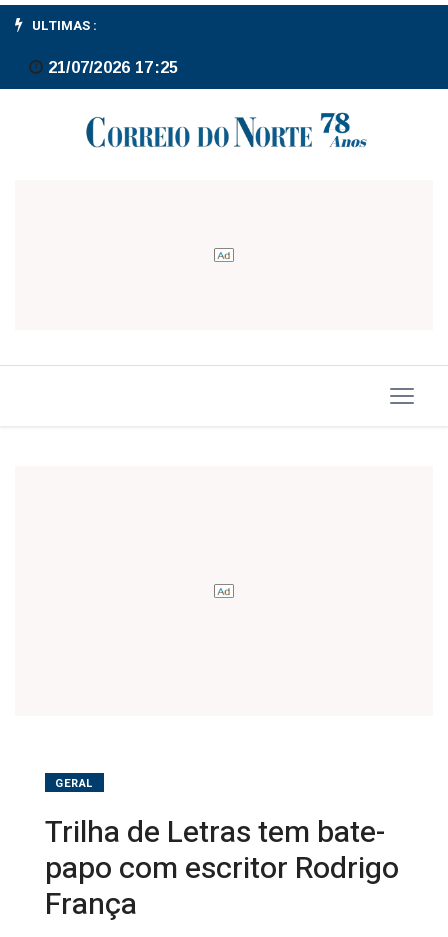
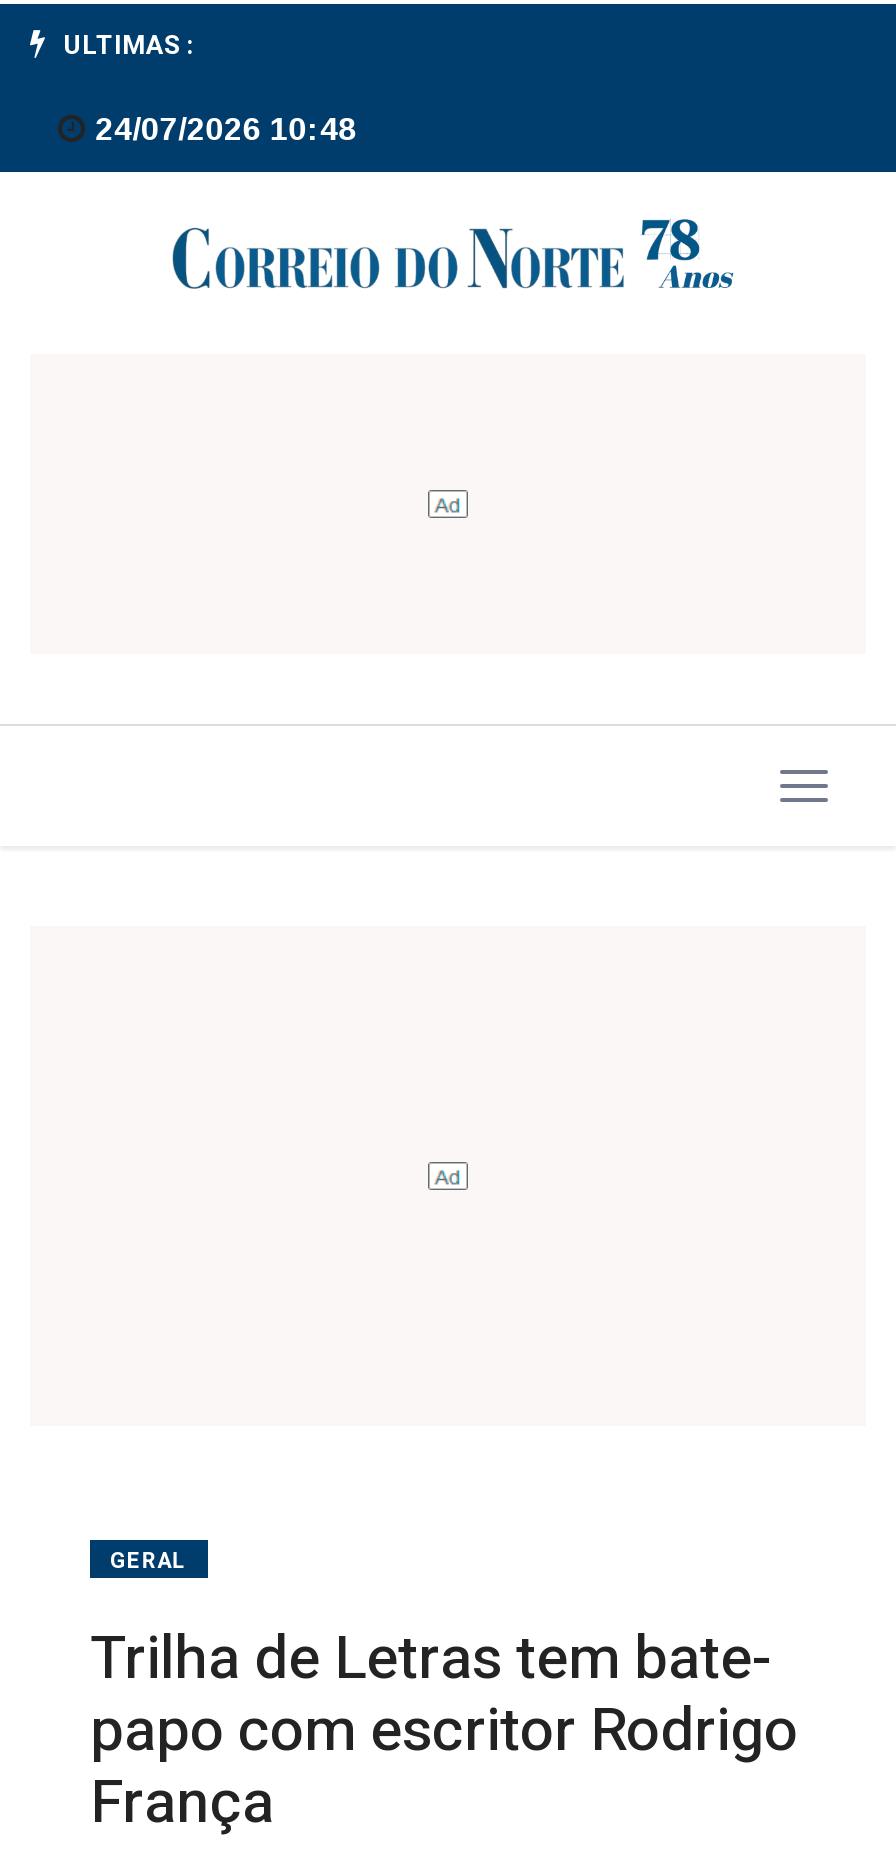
[43,59,178,76] 21/07/2026 17:25 -> [87,112,357,146] 24/07/2026 10:48

